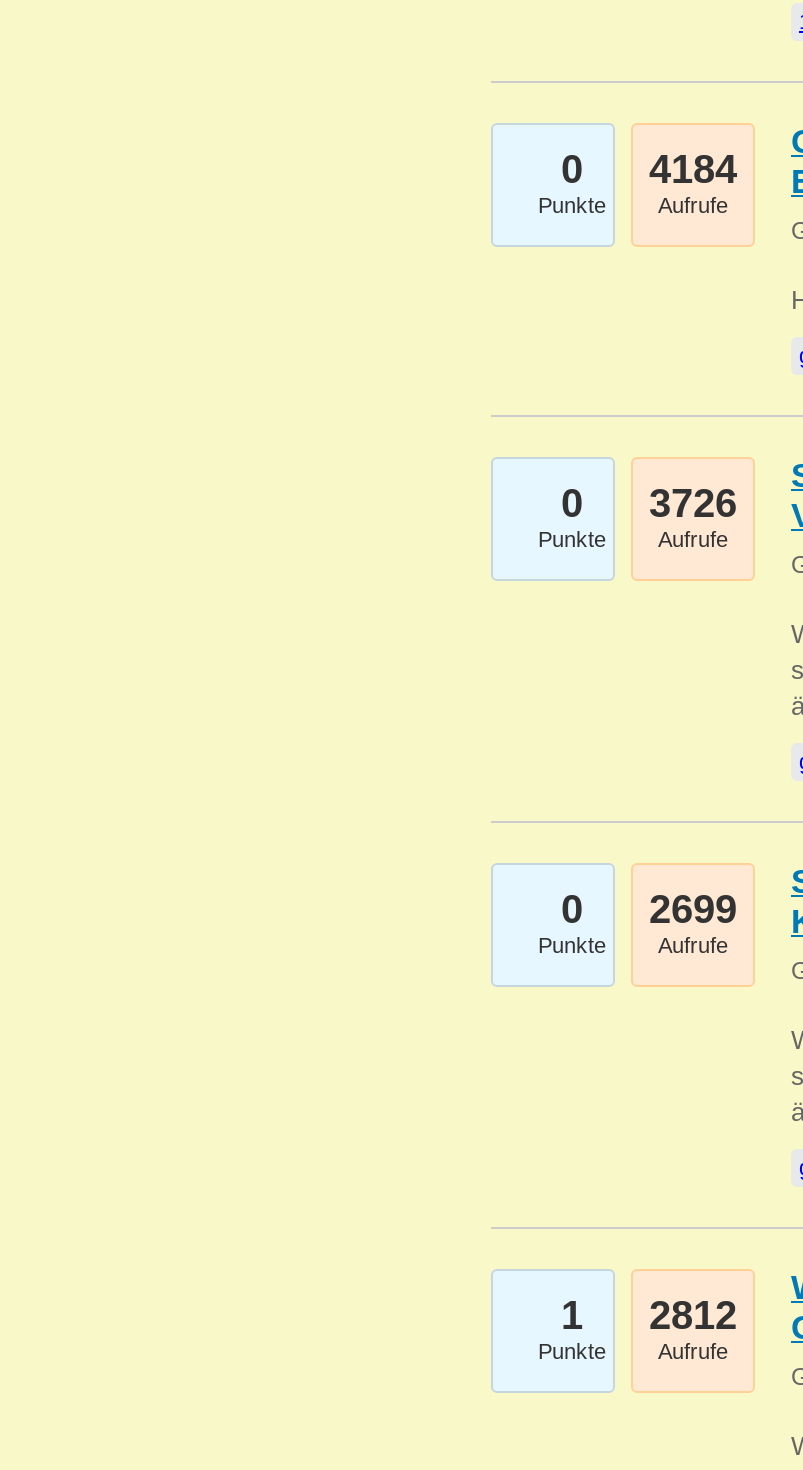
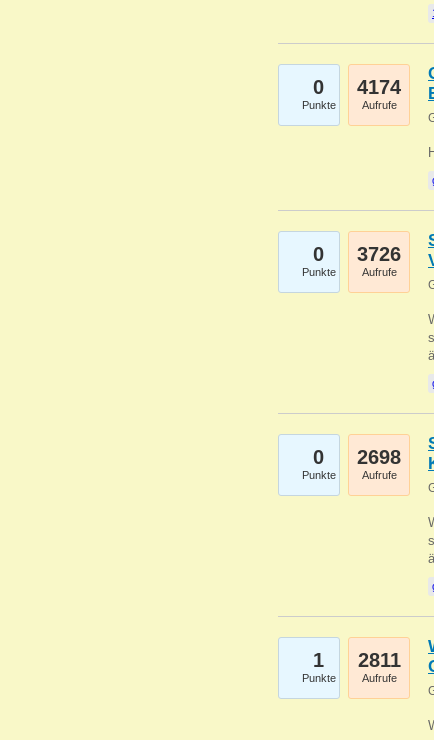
[649,147,737,191] 4184 -> [357,76,401,98] 4174
[649,887,737,931] 2699 -> [357,446,401,468] 2698
[649,1293,737,1337] 2812 -> [357,649,400,671] 2811

